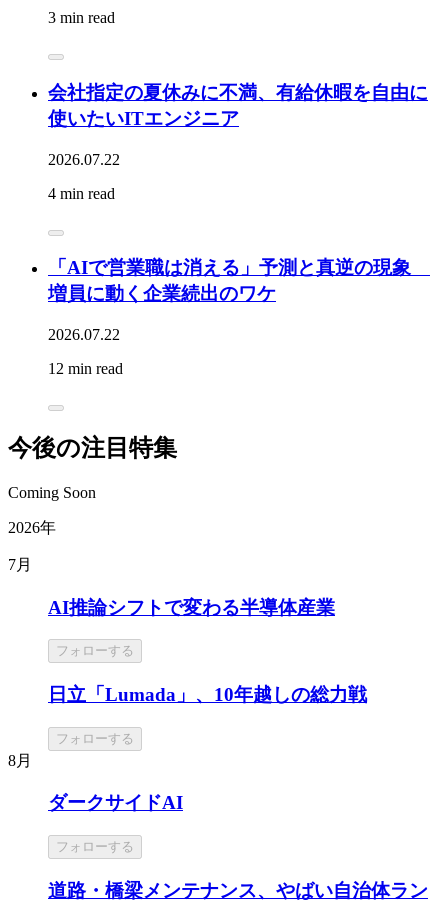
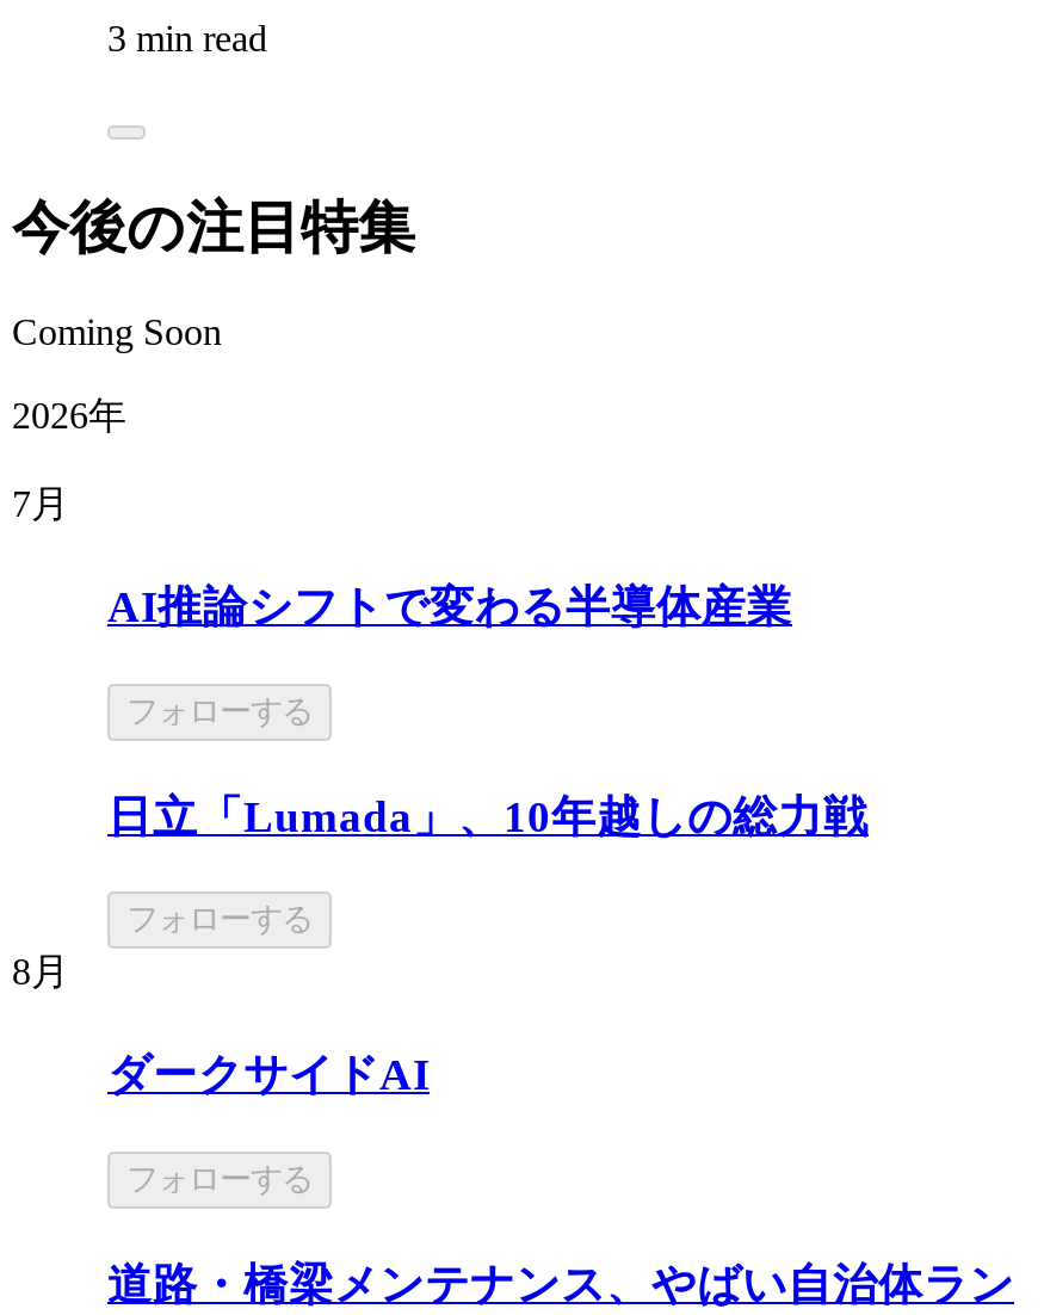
[48,82,428,202] 会社指定の夏休みに不満、有給休暇を自由に | 使いたいITエンジニア | 2026.07.22 | 4 min read -> none
[48,257,430,377] 「AIで営業職は消える」予測と真逆の現象 | 増員に動く企業続出のワケ | 2026.07.22 | 12 min read -> none

